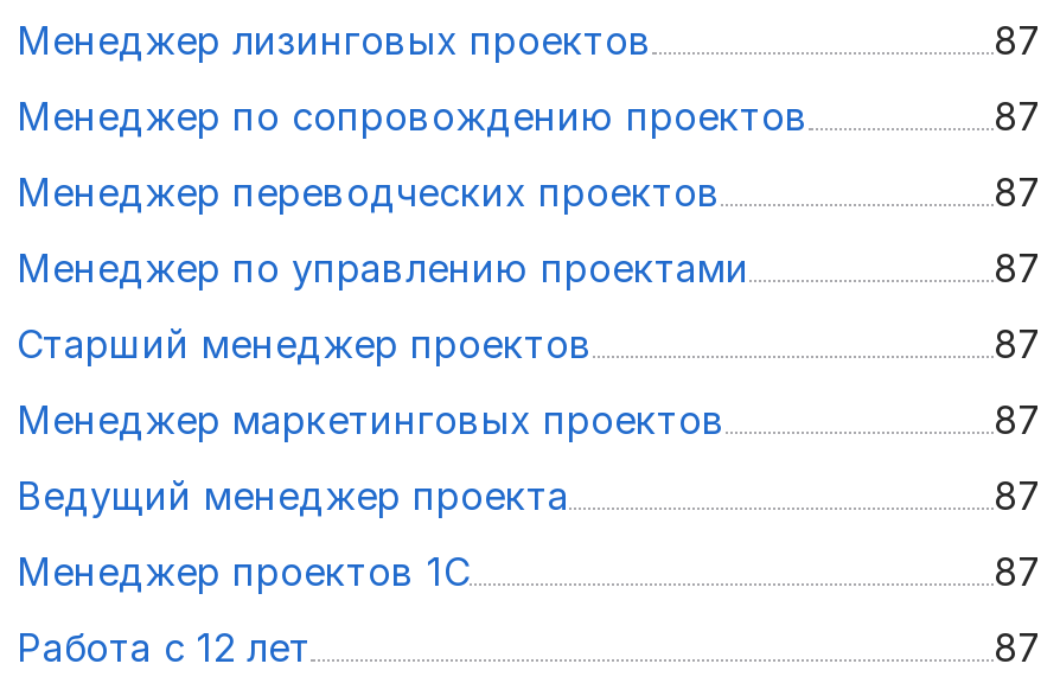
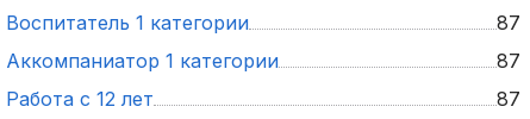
[52,17,652,64] Менеджер лизинговых проектов -> [19,11,249,35] Воспитатель 1 категории
[43,92,1041,595] Менеджер по сопровождению проектов | 87 | Менеджер переводческих проектов | 87 | Менеджер по управлению проектами | 87 | Старший менеджер проектов | 87 | Менеджер маркетинговых проектов | 87 | Ведущий менеджер проекта | 87 | Менеджер проектов 1С -> [20,49,279,73] Аккомпаниатор 1 категории

